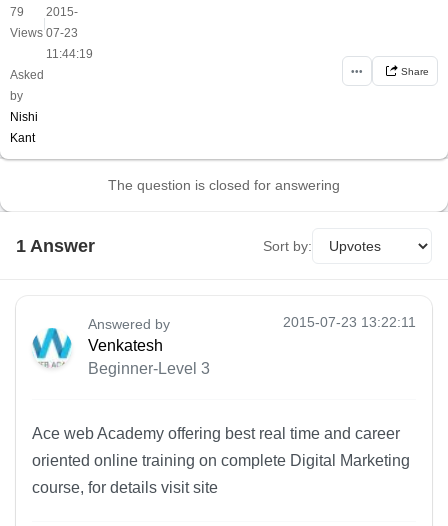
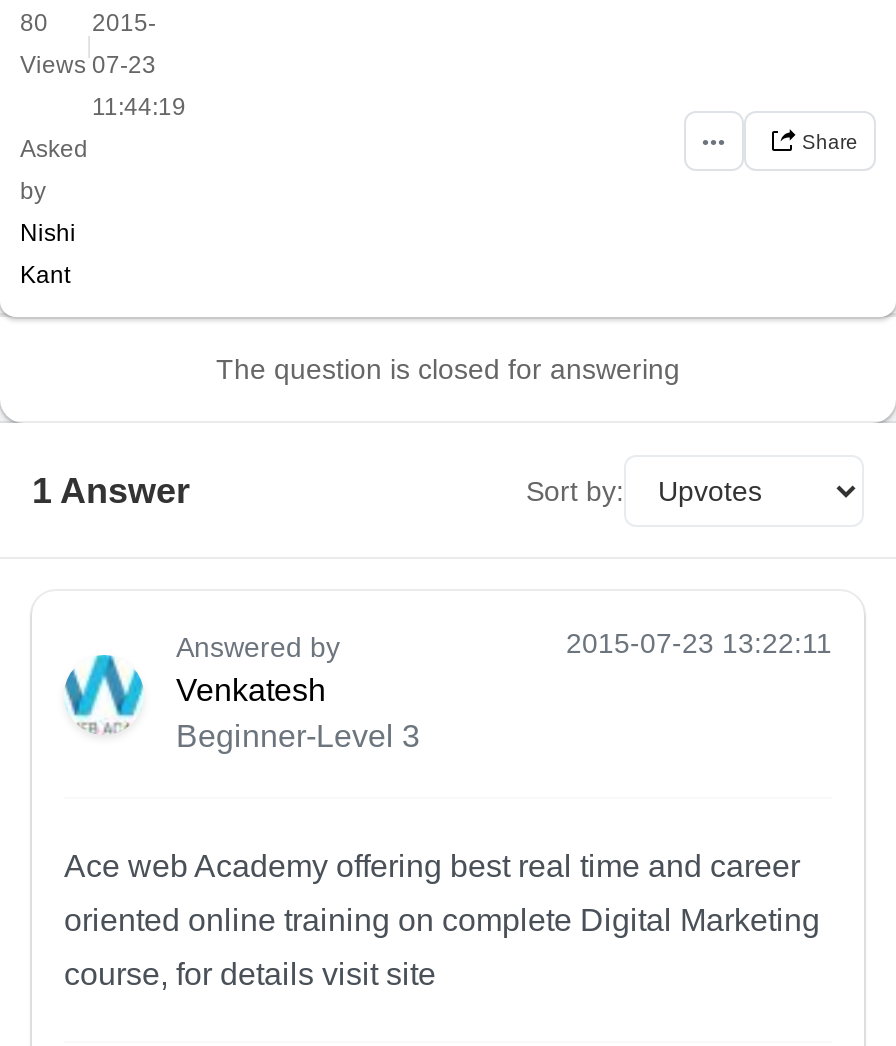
[10,5,78,19] 79 2015- -> [20,9,156,37] 80 2015-

